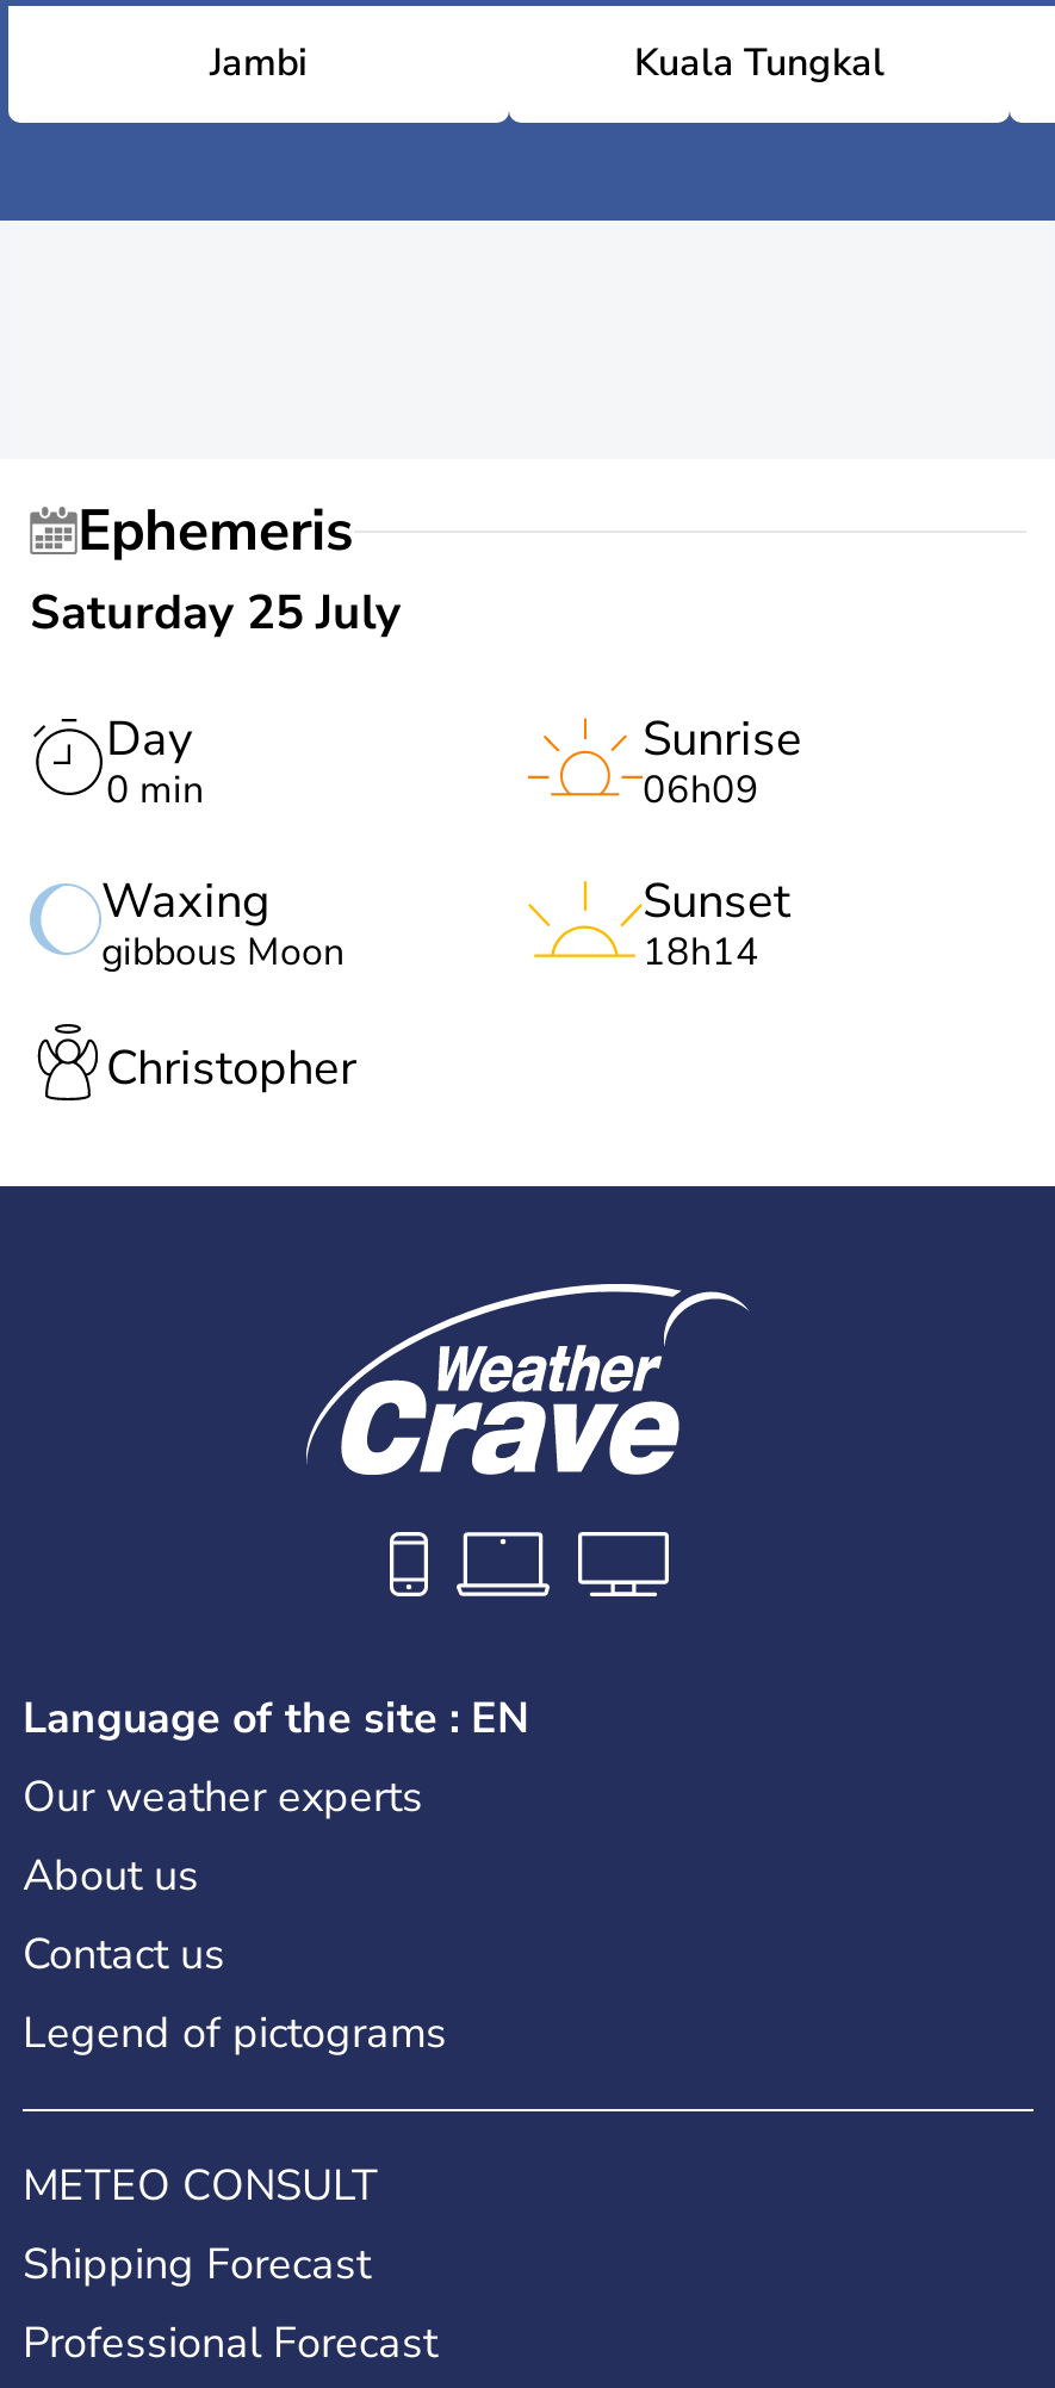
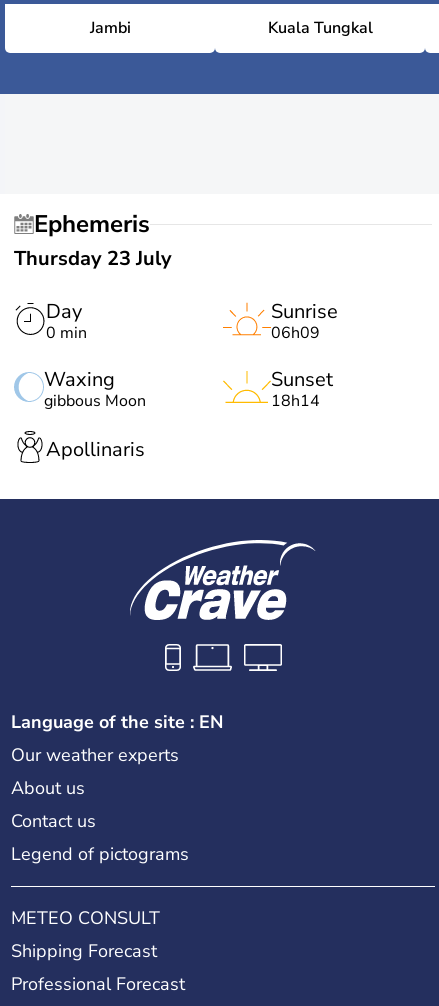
[30,581,402,645] Saturday 25 July -> [14,245,172,272] Thursday 23 July
[106,1035,356,1099] Christopher -> [46,435,145,462] Apollinaris

